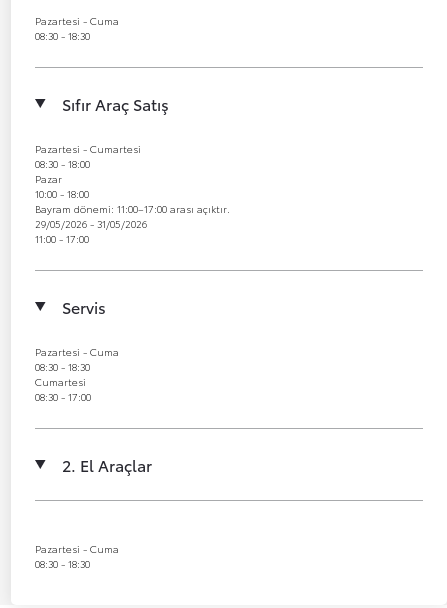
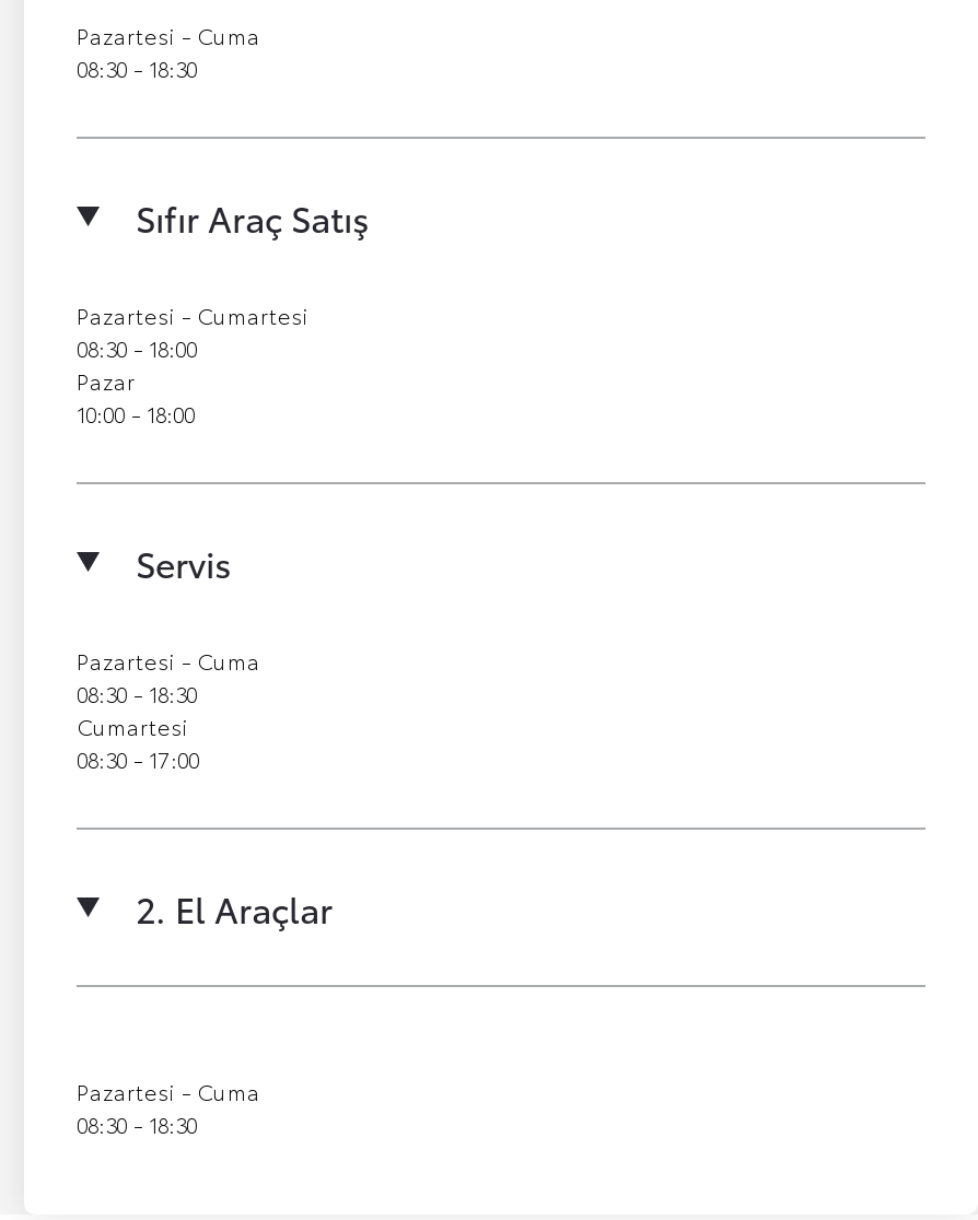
[35,201,230,246] Bayram dönemi: 11:00–17:00 arası açıktır. | 29/05/2026 - 31/05/2026 | 11:00 - 17:00 -> none

